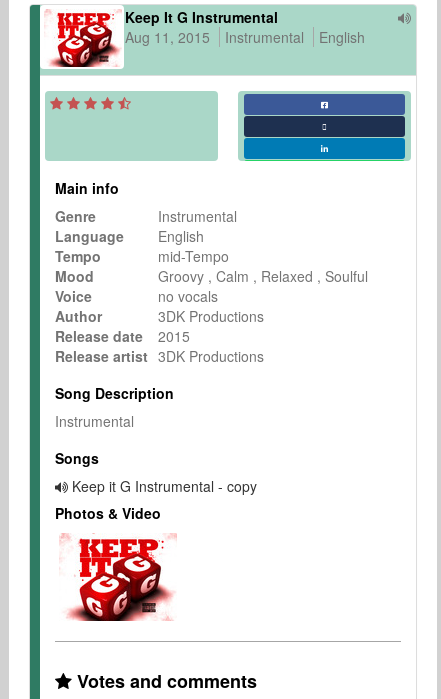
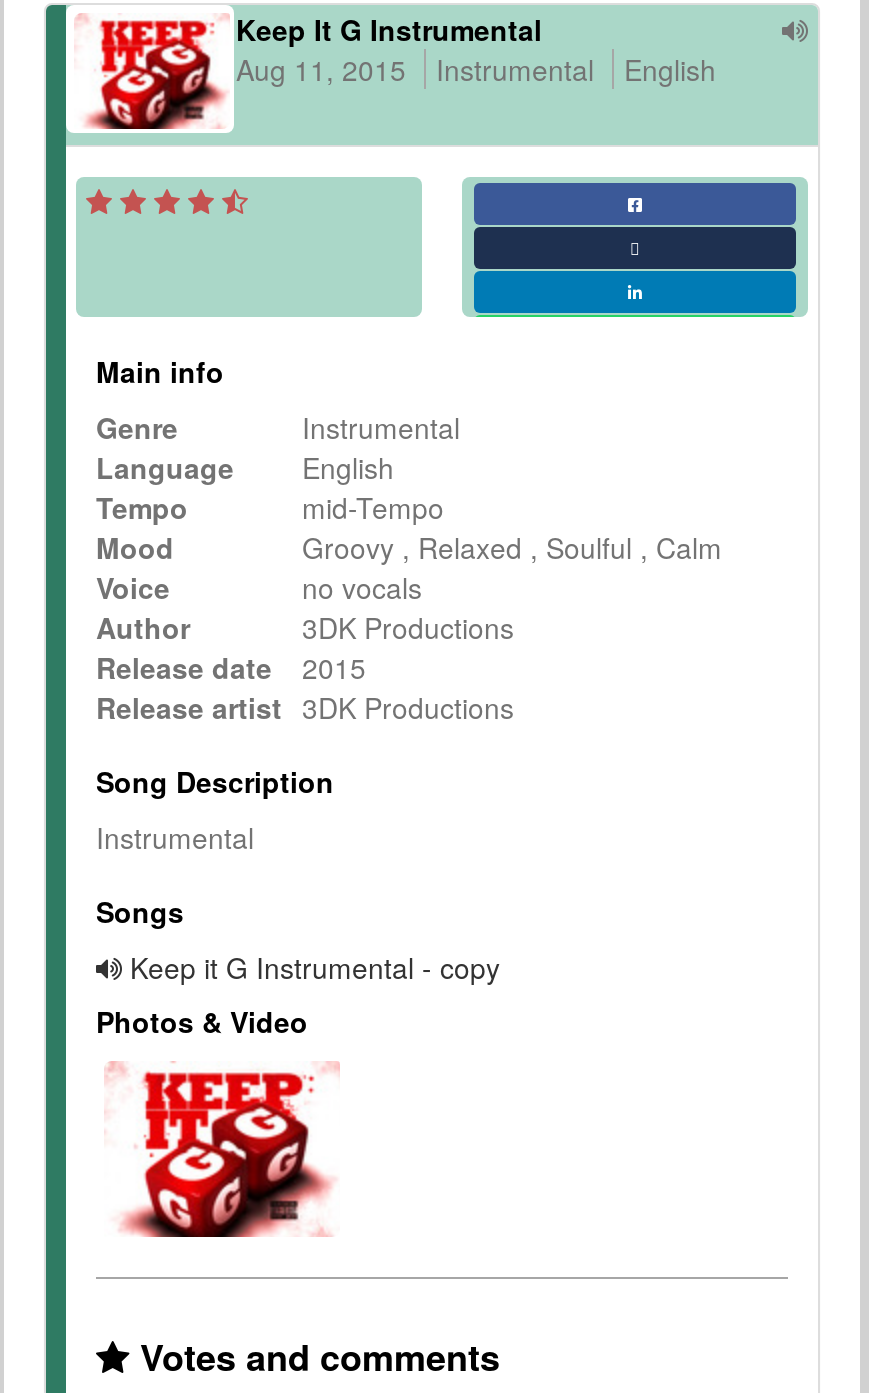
[158,266,368,286] Groovy Calm Relaxed Soulful -> [302,527,722,567] Groovy Relaxed Soulful Calm

